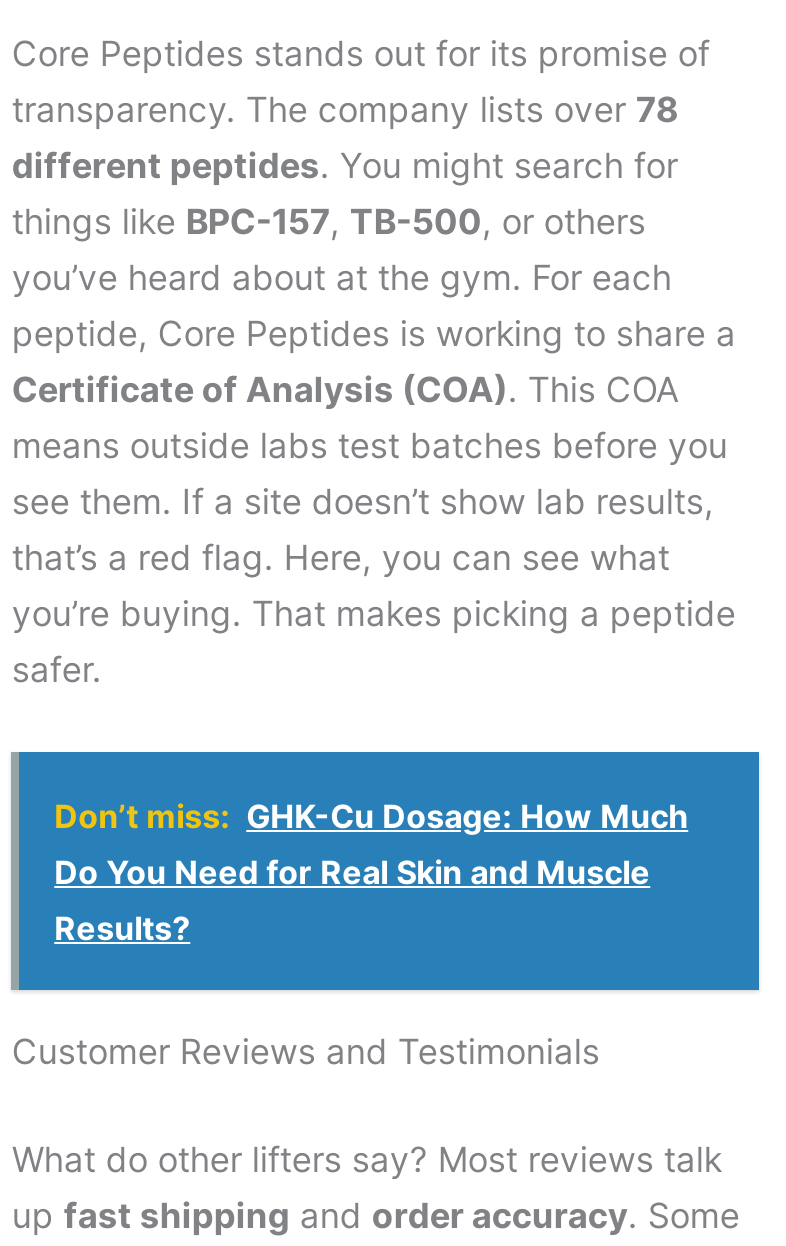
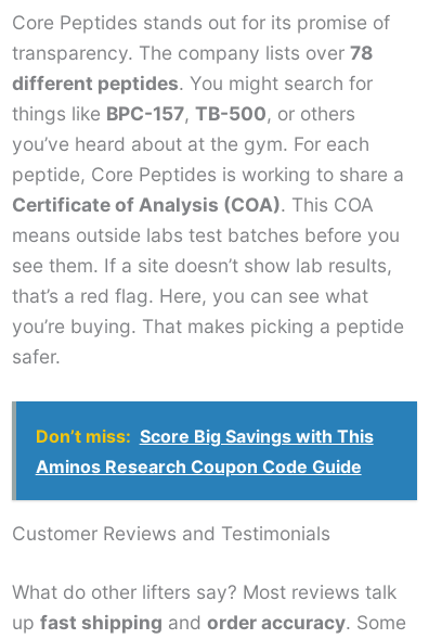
[54,795,688,947] Don’t miss: GHK-Cu Dosage: How Much | Do You Need for Real Skin and Muscle | Results? -> [35,425,373,477] Don’t miss: Score Big Savings with This | Aminos Research Coupon Code Guide

